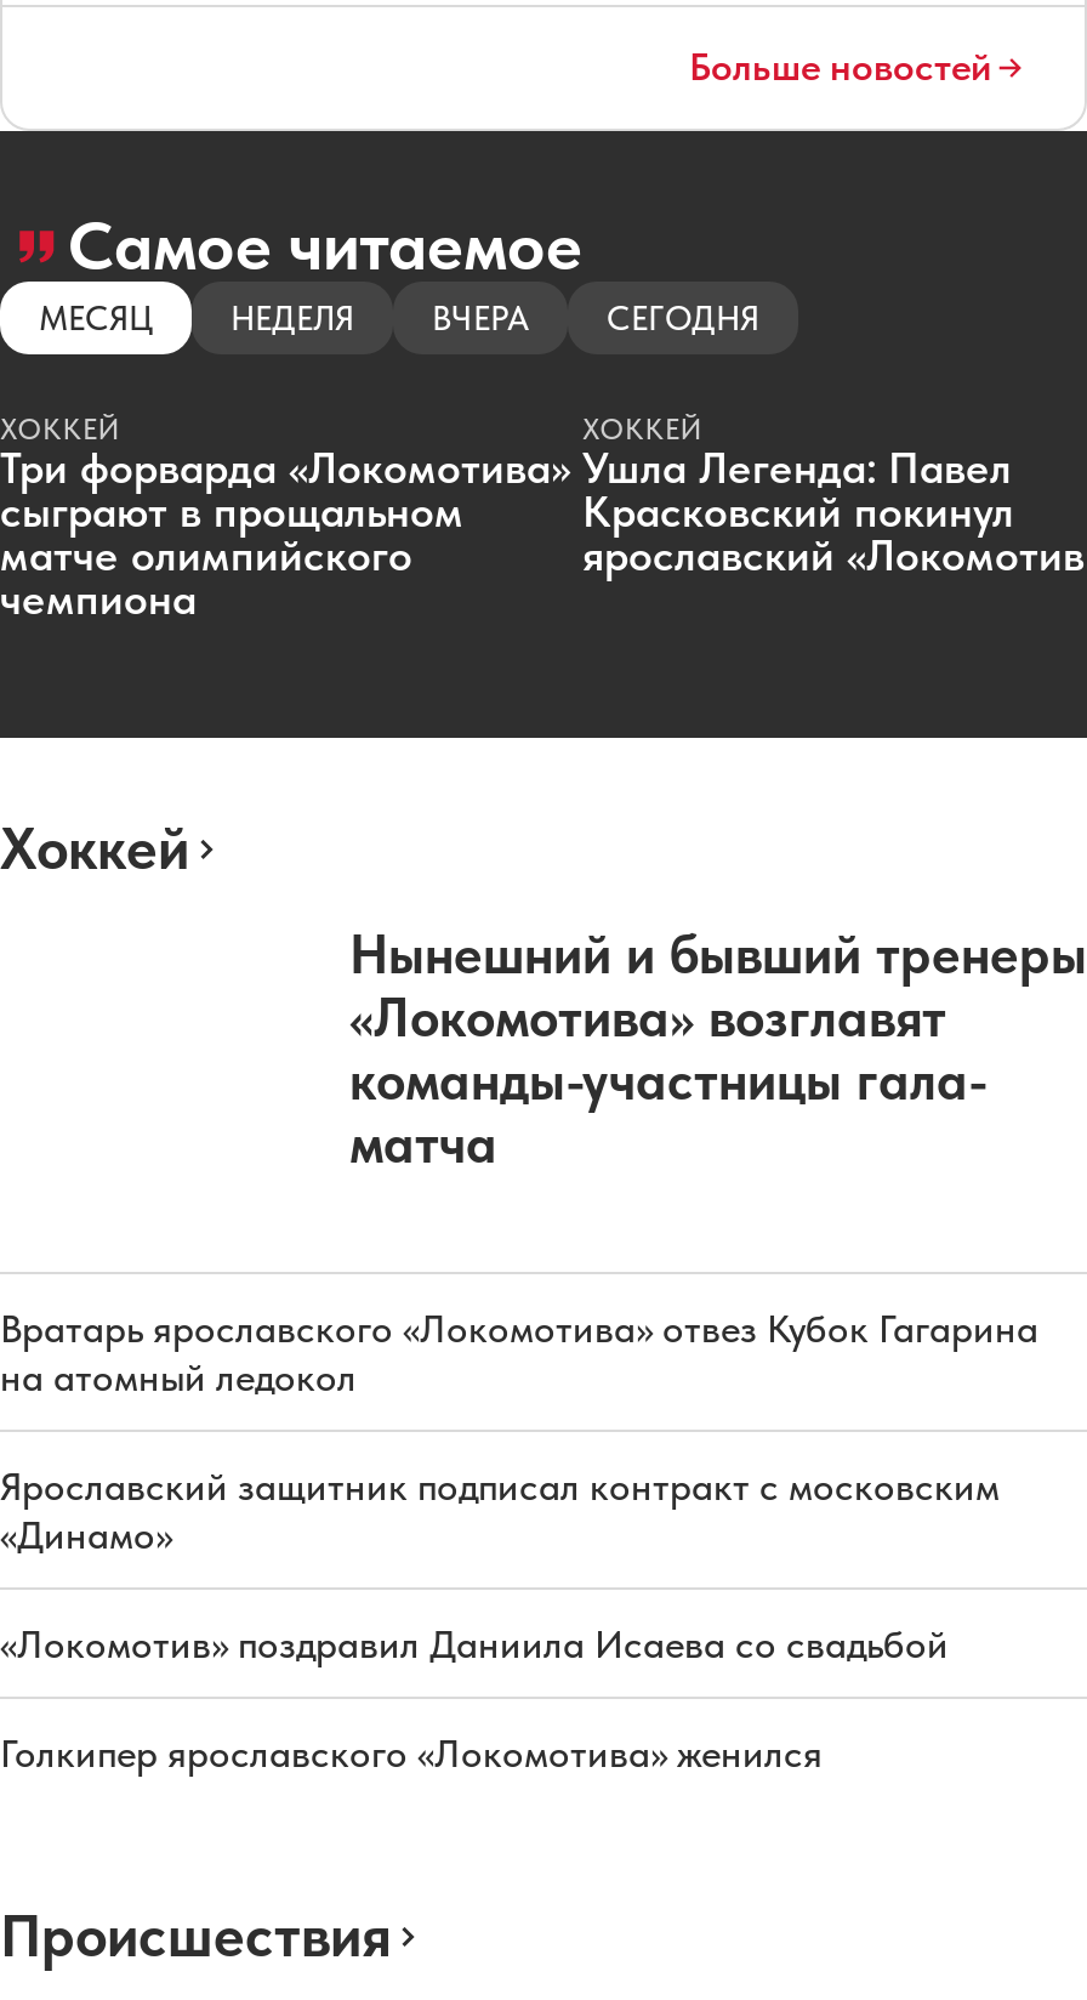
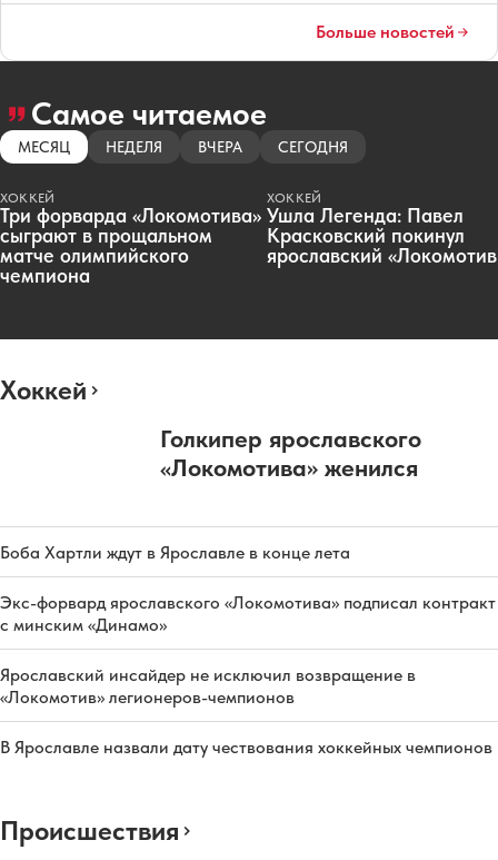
[349,922,1087,1175] Нынешний и бывший тренеры | «Локомотива» возглавят | команды-участницы гала- | матча -> [160,424,421,482] Голкипер ярославского | «Локомотива» женился
[0,1306,1038,1400] Вратарь ярославского «Локомотива» отвез Кубок Гагарина | на атомный ледокол -> [0,542,350,563] Боба Хартли ждут в Ярославле в конце лета
[0,1464,1000,1558] Ярославский защитник подписал контракт с московским | «Динамо» -> [0,592,496,635] Экс-форвард ярославского «Локомотива» подписал контракт | с минским «Динамо»
[0,1621,949,1667] «Локомотив» поздравил Даниила Исаева со свадьбой -> [0,664,416,708] Ярославский инсайдер не исключил возвращение в | «Локомотив» легионеров-чемпионов
[0,1731,823,1777] Голкипер ярославского «Локомотива» женился -> [0,737,492,758] В Ярославле назвали дату чествования хоккейных чемпионов

